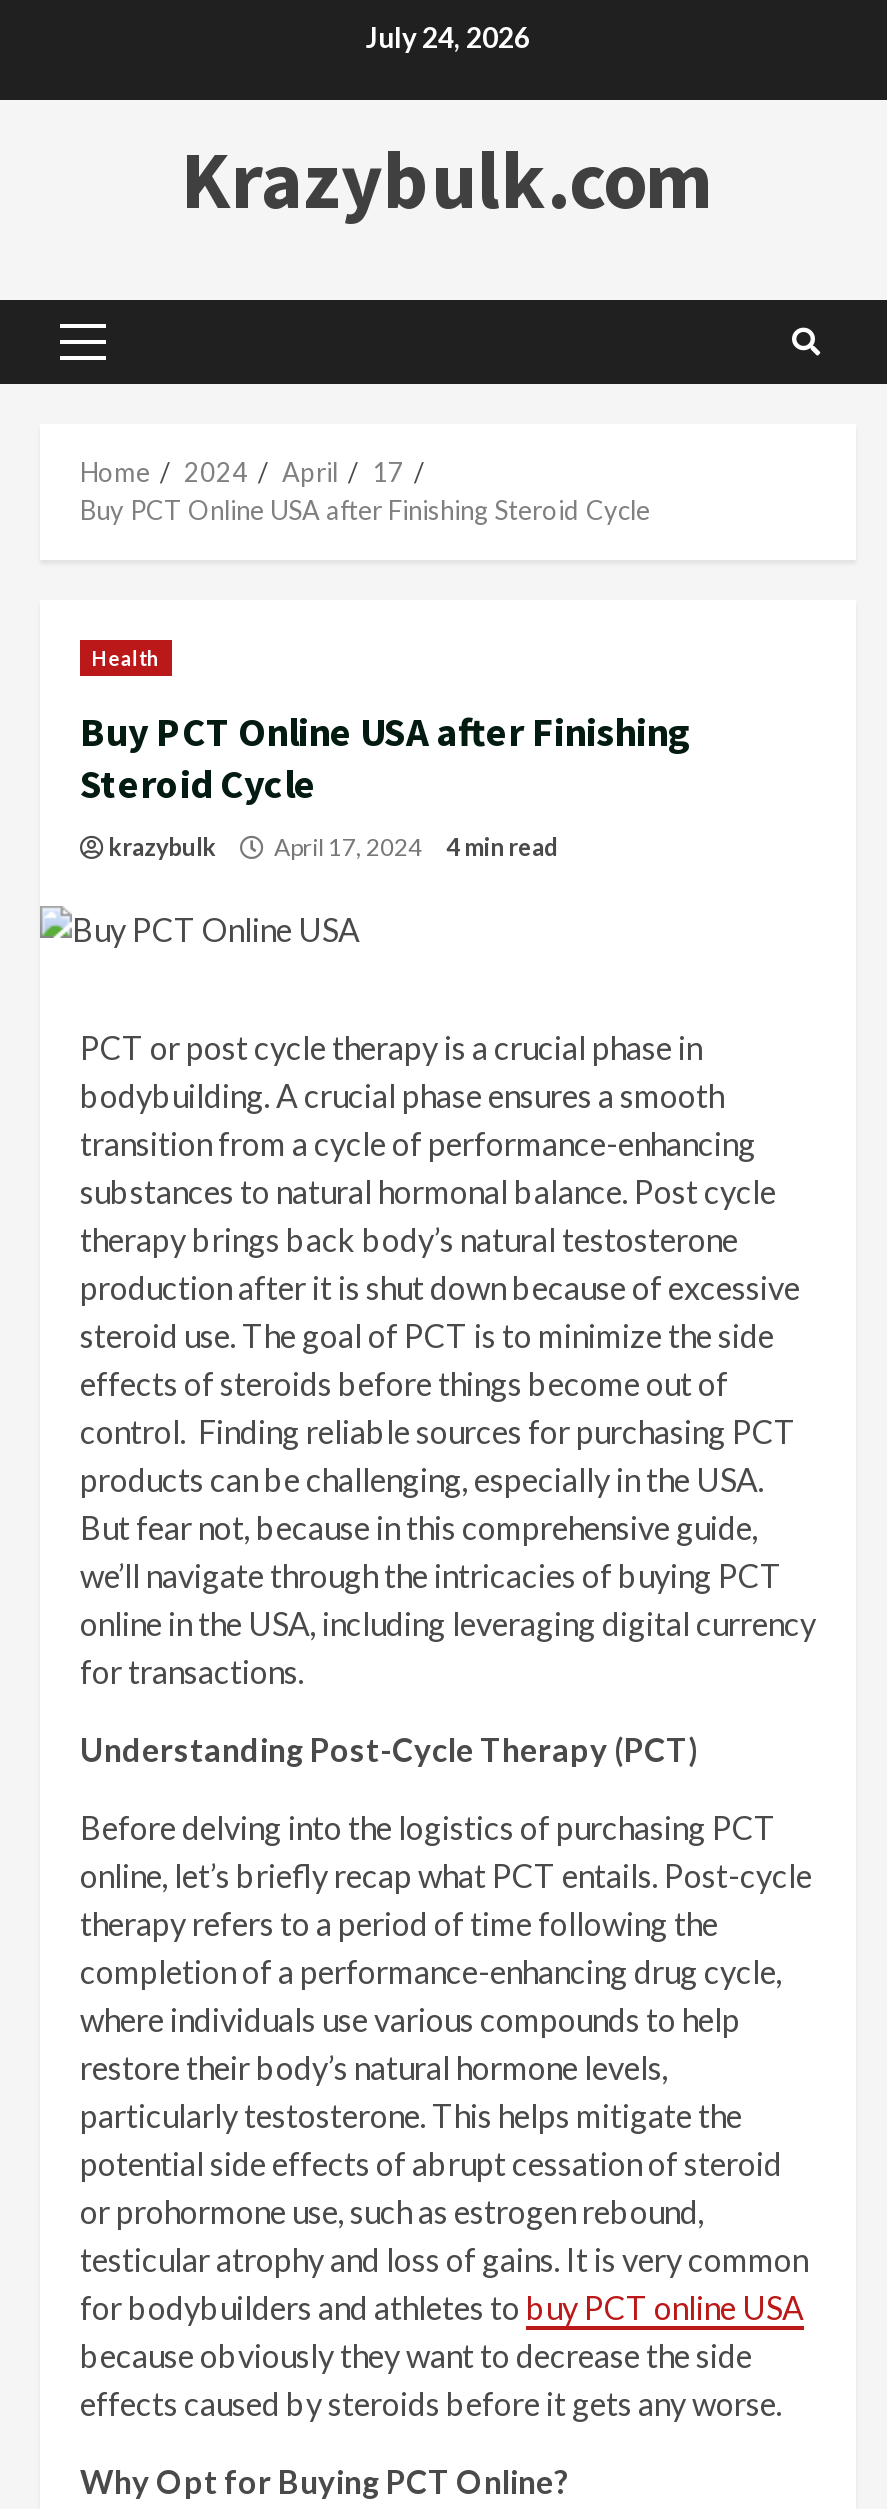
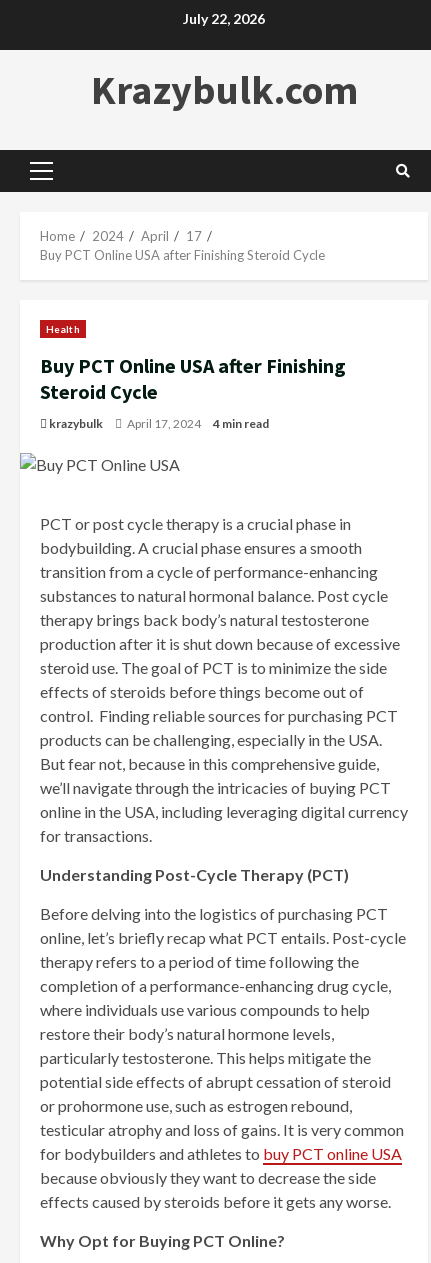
[366,19,530,53] July 24, 2026 -> [183,9,265,26] July 22, 2026

